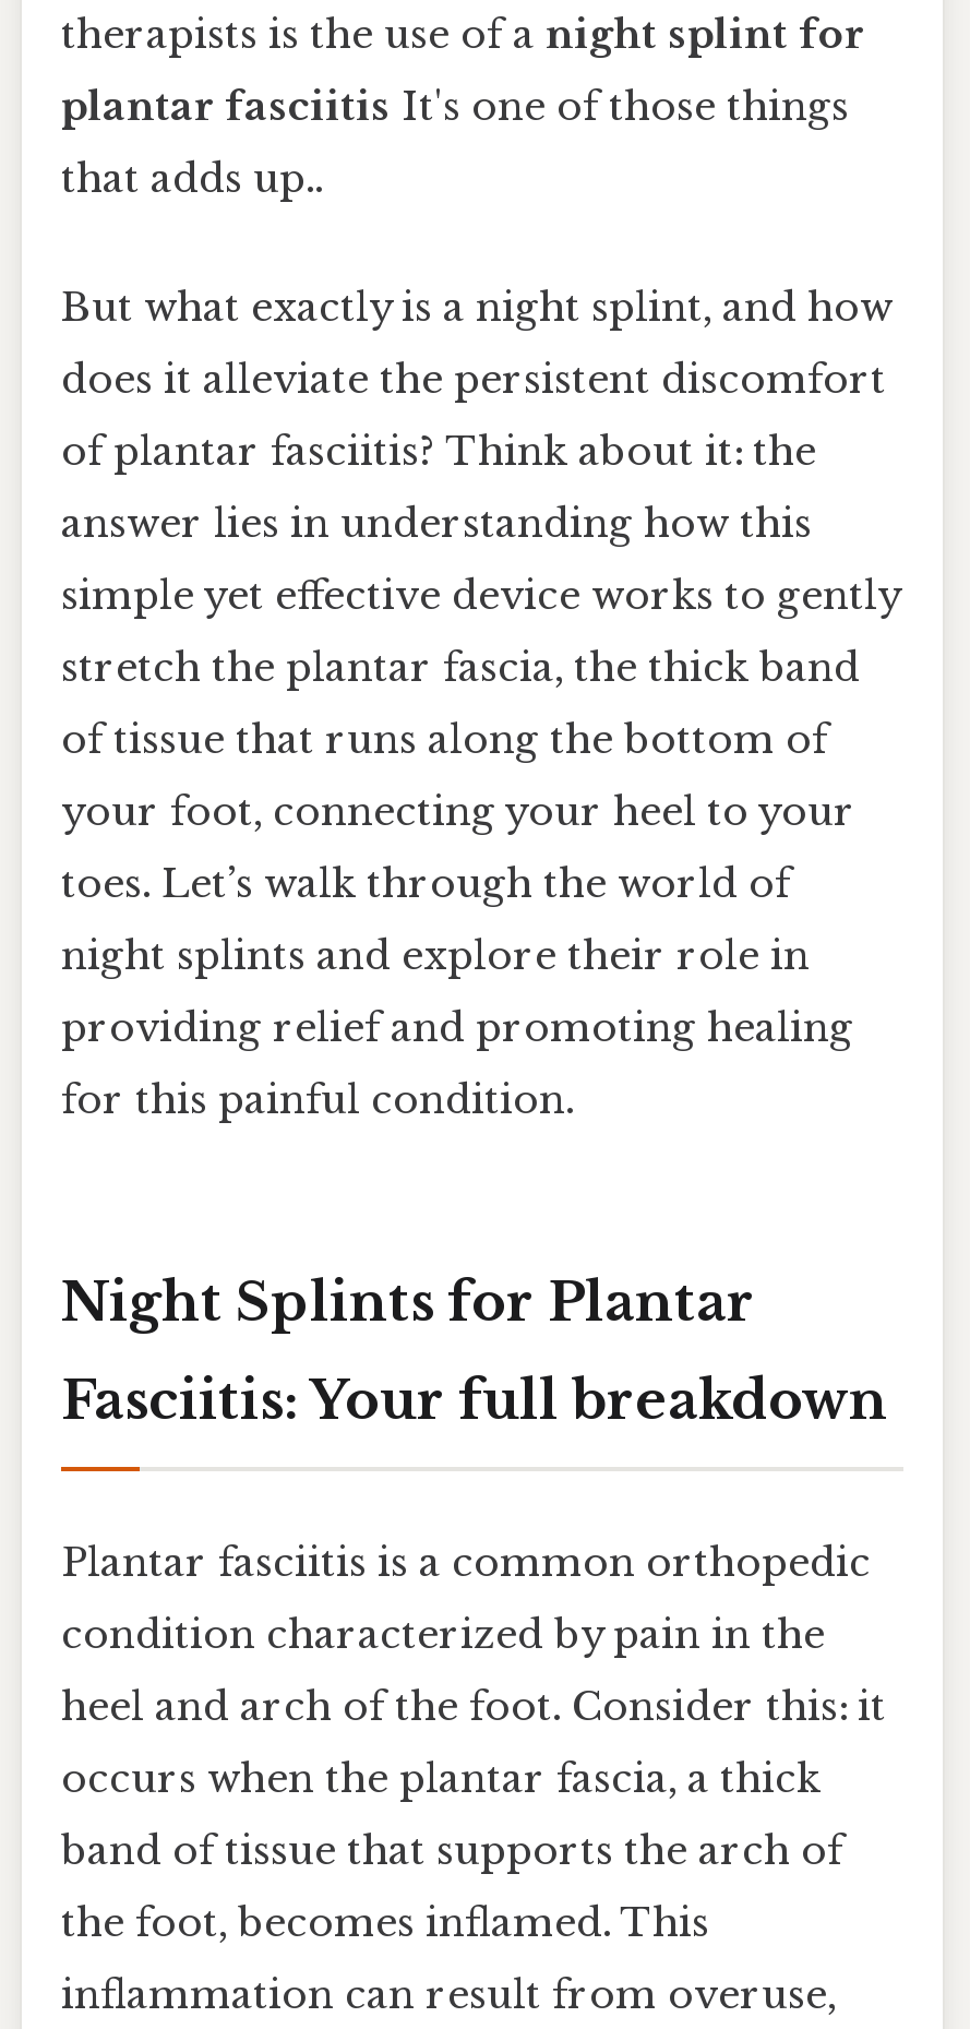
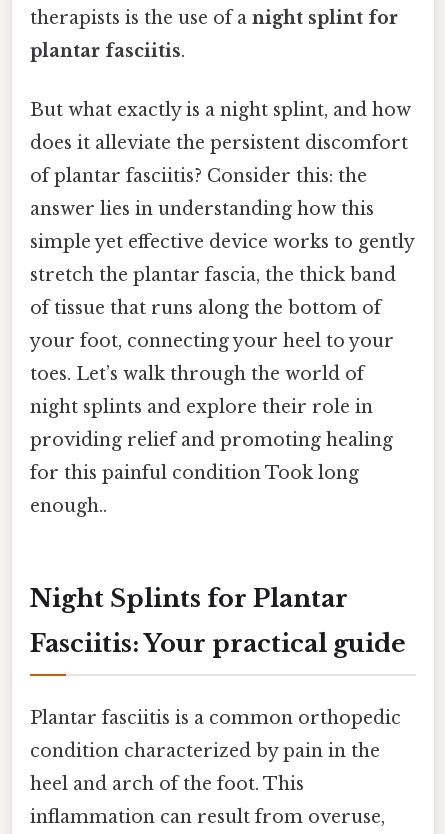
[61,83,849,203] plantar fasciitis It's one of those things | that adds up.. -> [30,40,185,62] plantar fasciitis.
[61,428,816,476] of plantar fasciitis? Think about it: the -> [30,165,367,187] of plantar fasciitis? Consider this: the
[61,1076,574,1124] for this painful condition. -> [30,462,359,517] for this painful condition Took long | enough..
[61,1368,888,1432] Fasciitis: Your full breakdown -> [30,629,406,658] Fasciitis: Your practical guide
[61,1683,886,1947] heel and arch of the foot. Consider this: it | occurs when the plantar fascia, a thick | band of tissue that supports the arch of | the foot, becomes inflamed. This -> [30,773,304,795] heel and arch of the foot. This

